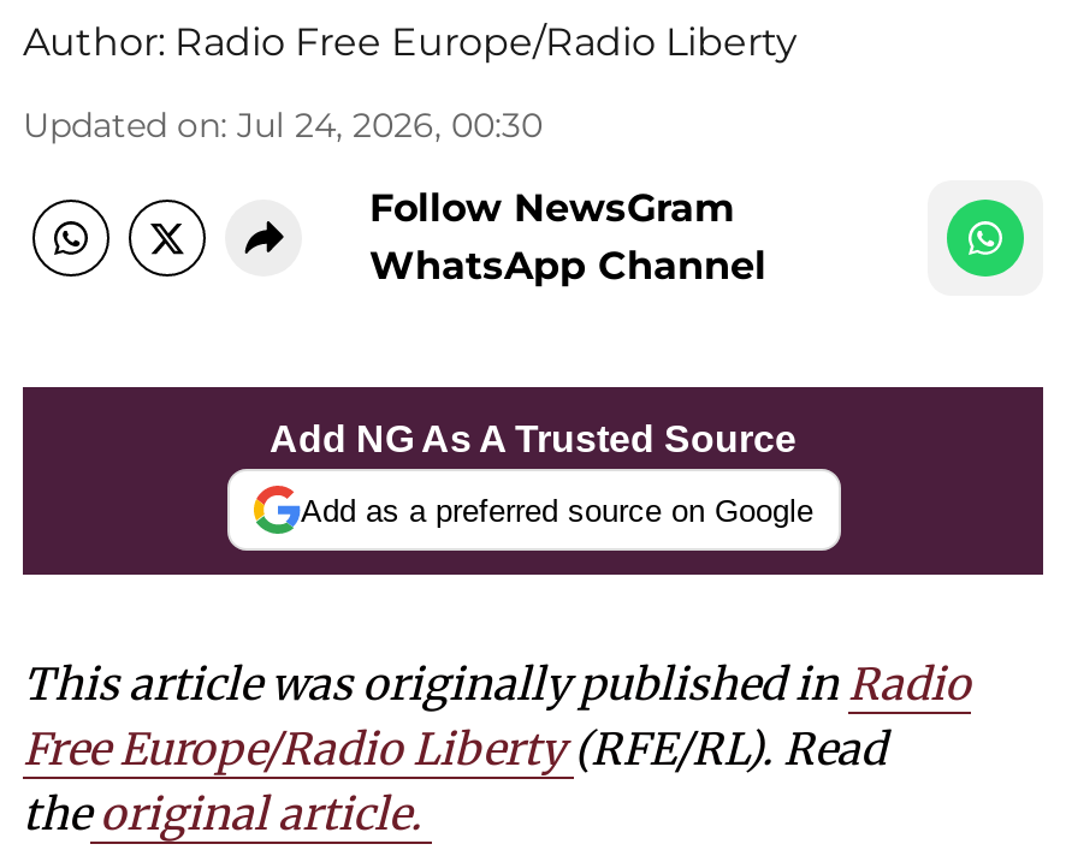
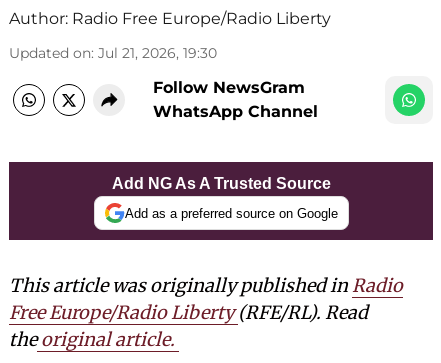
[23,103,543,147] Updated on: Jul 24, 2026, 00:30 -> [9,44,217,62] Updated on: Jul 21, 2026, 19:30

